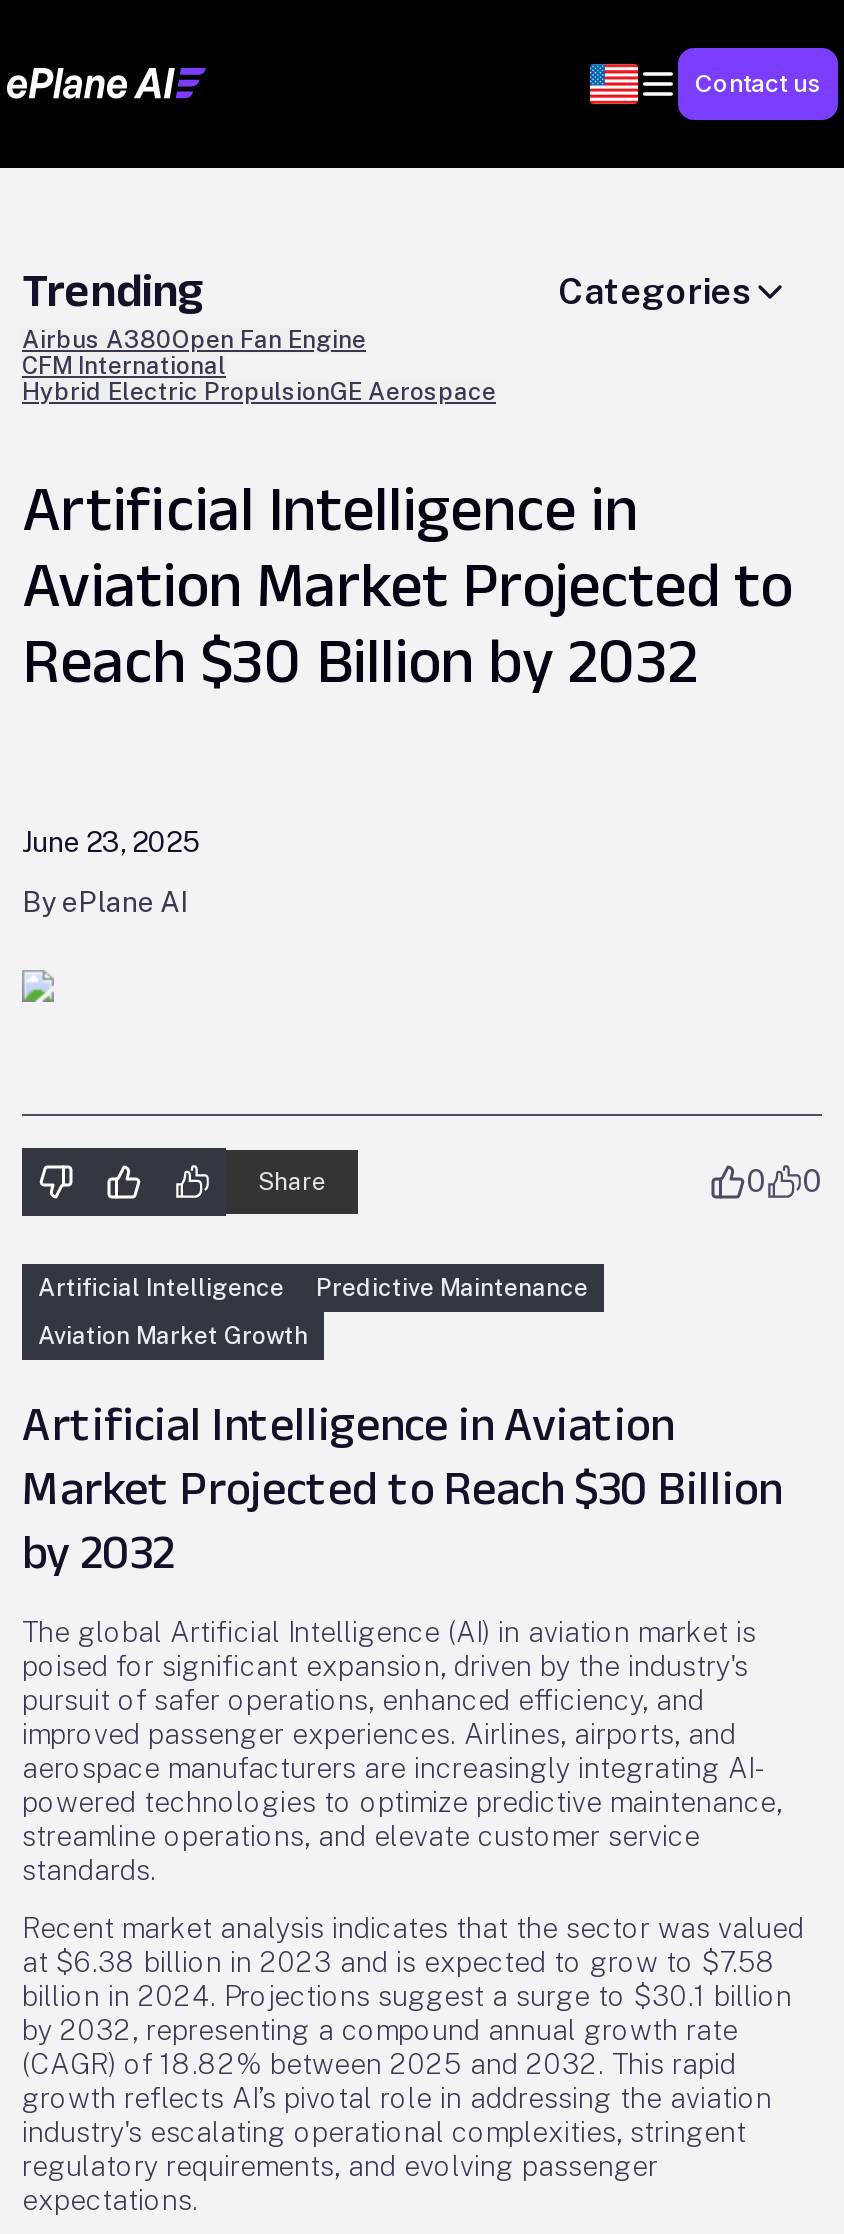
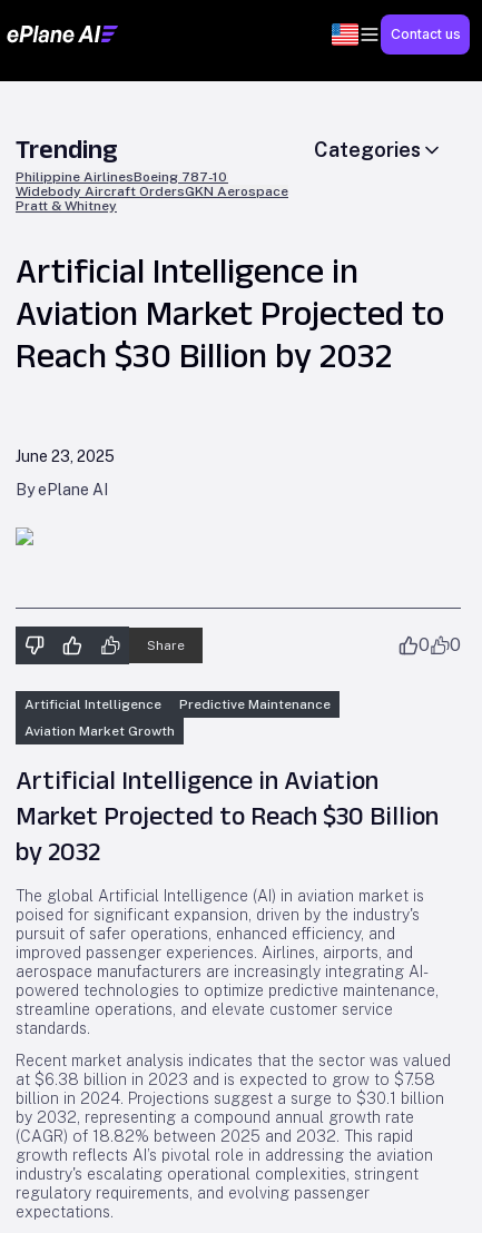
[22,326,496,406] Airbus A380Open Fan Engine | CFM International | Hybrid Electric PropulsionGE Aerospace -> [16,169,288,214] Philippine AirlinesBoeing 787-10 | Widebody Aircraft OrdersGKN Aerospace | Pratt & Whitney

